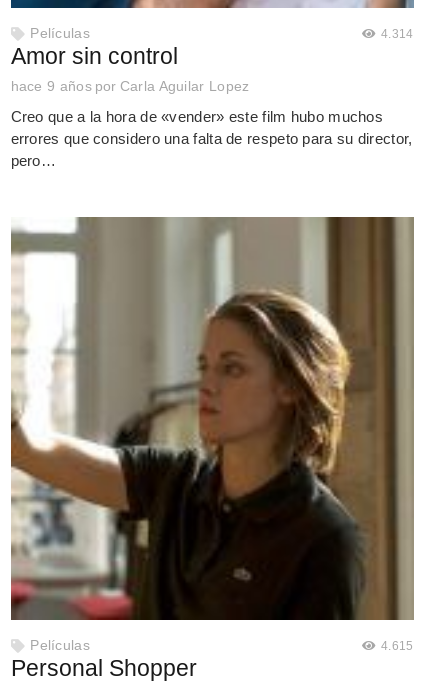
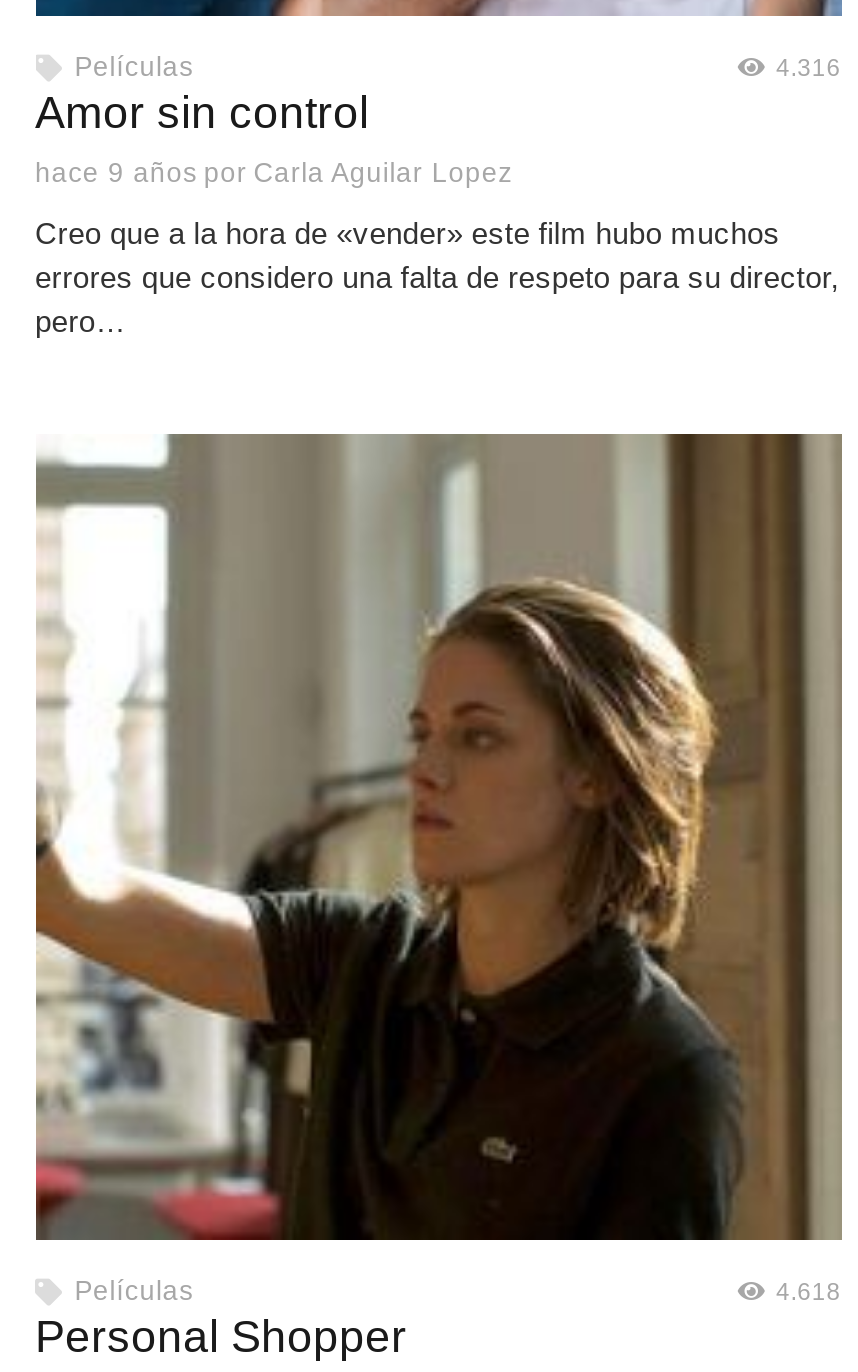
[381,26,413,40] 4.314 -> [776,53,841,81] 4.316
[381,638,413,652] 4.615 -> [776,1277,841,1305] 4.618

